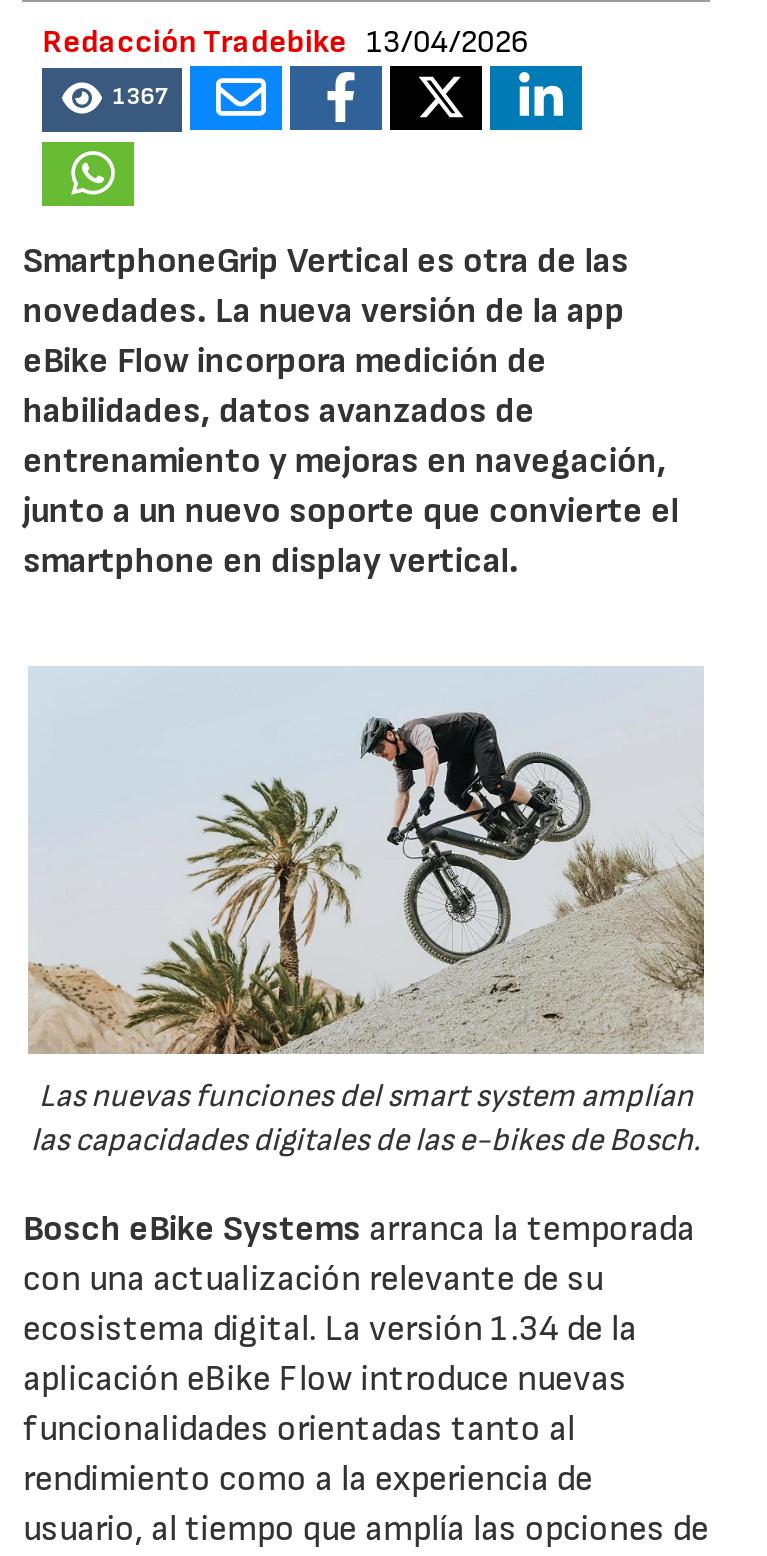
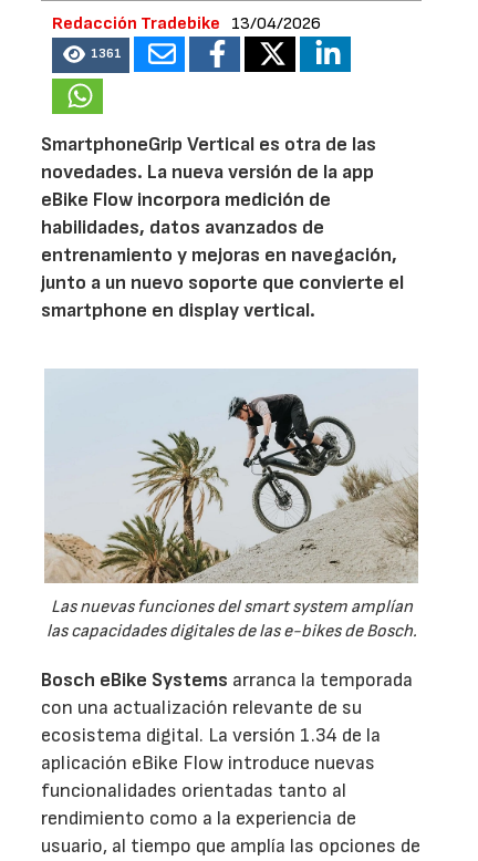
[113,82,169,112] 1367 -> [91,45,122,62] 1361

